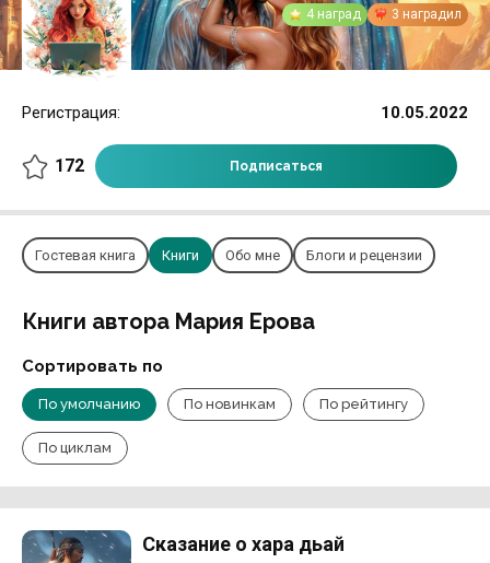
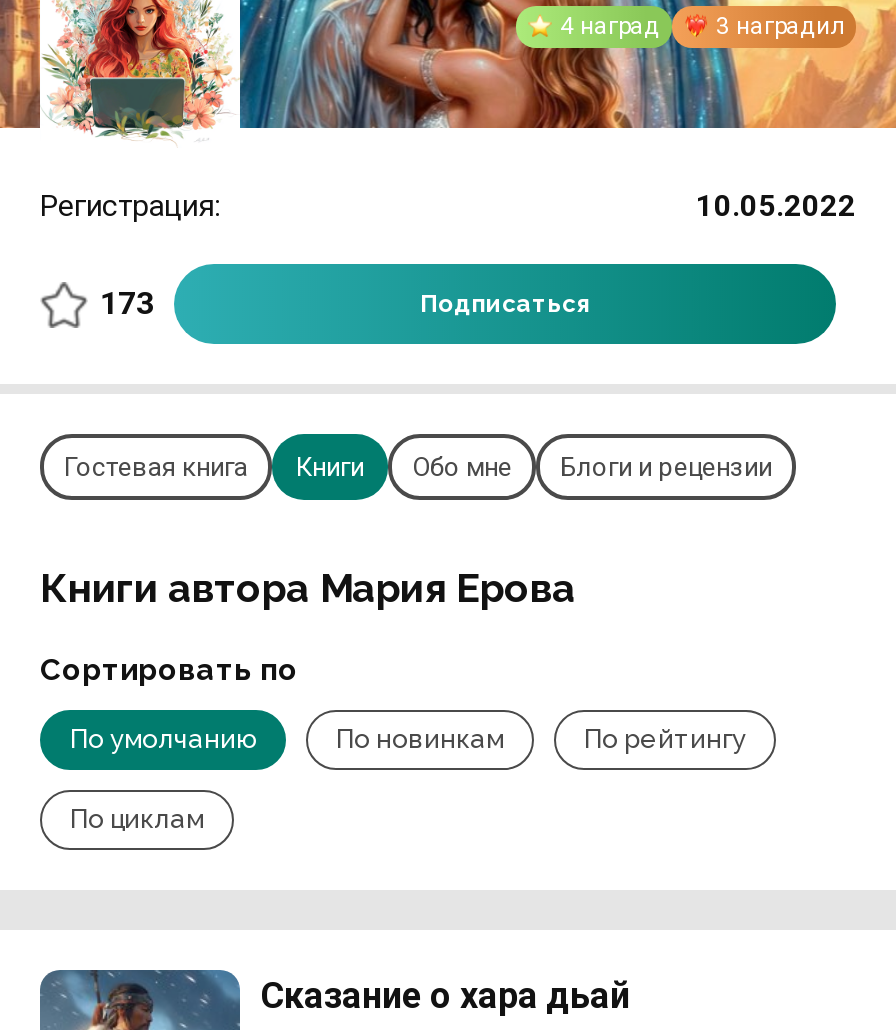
[55,155,84,176] 172 -> [100,284,154,322] 173

